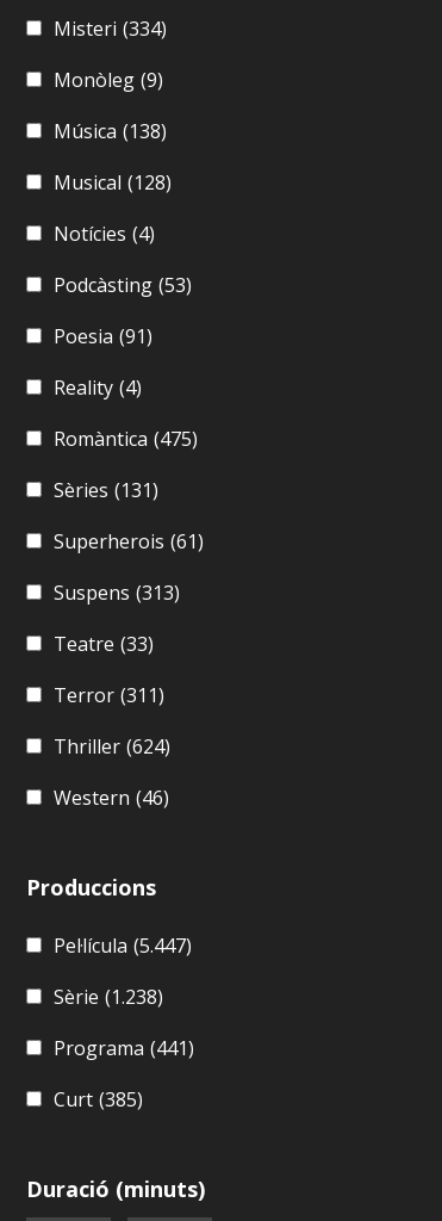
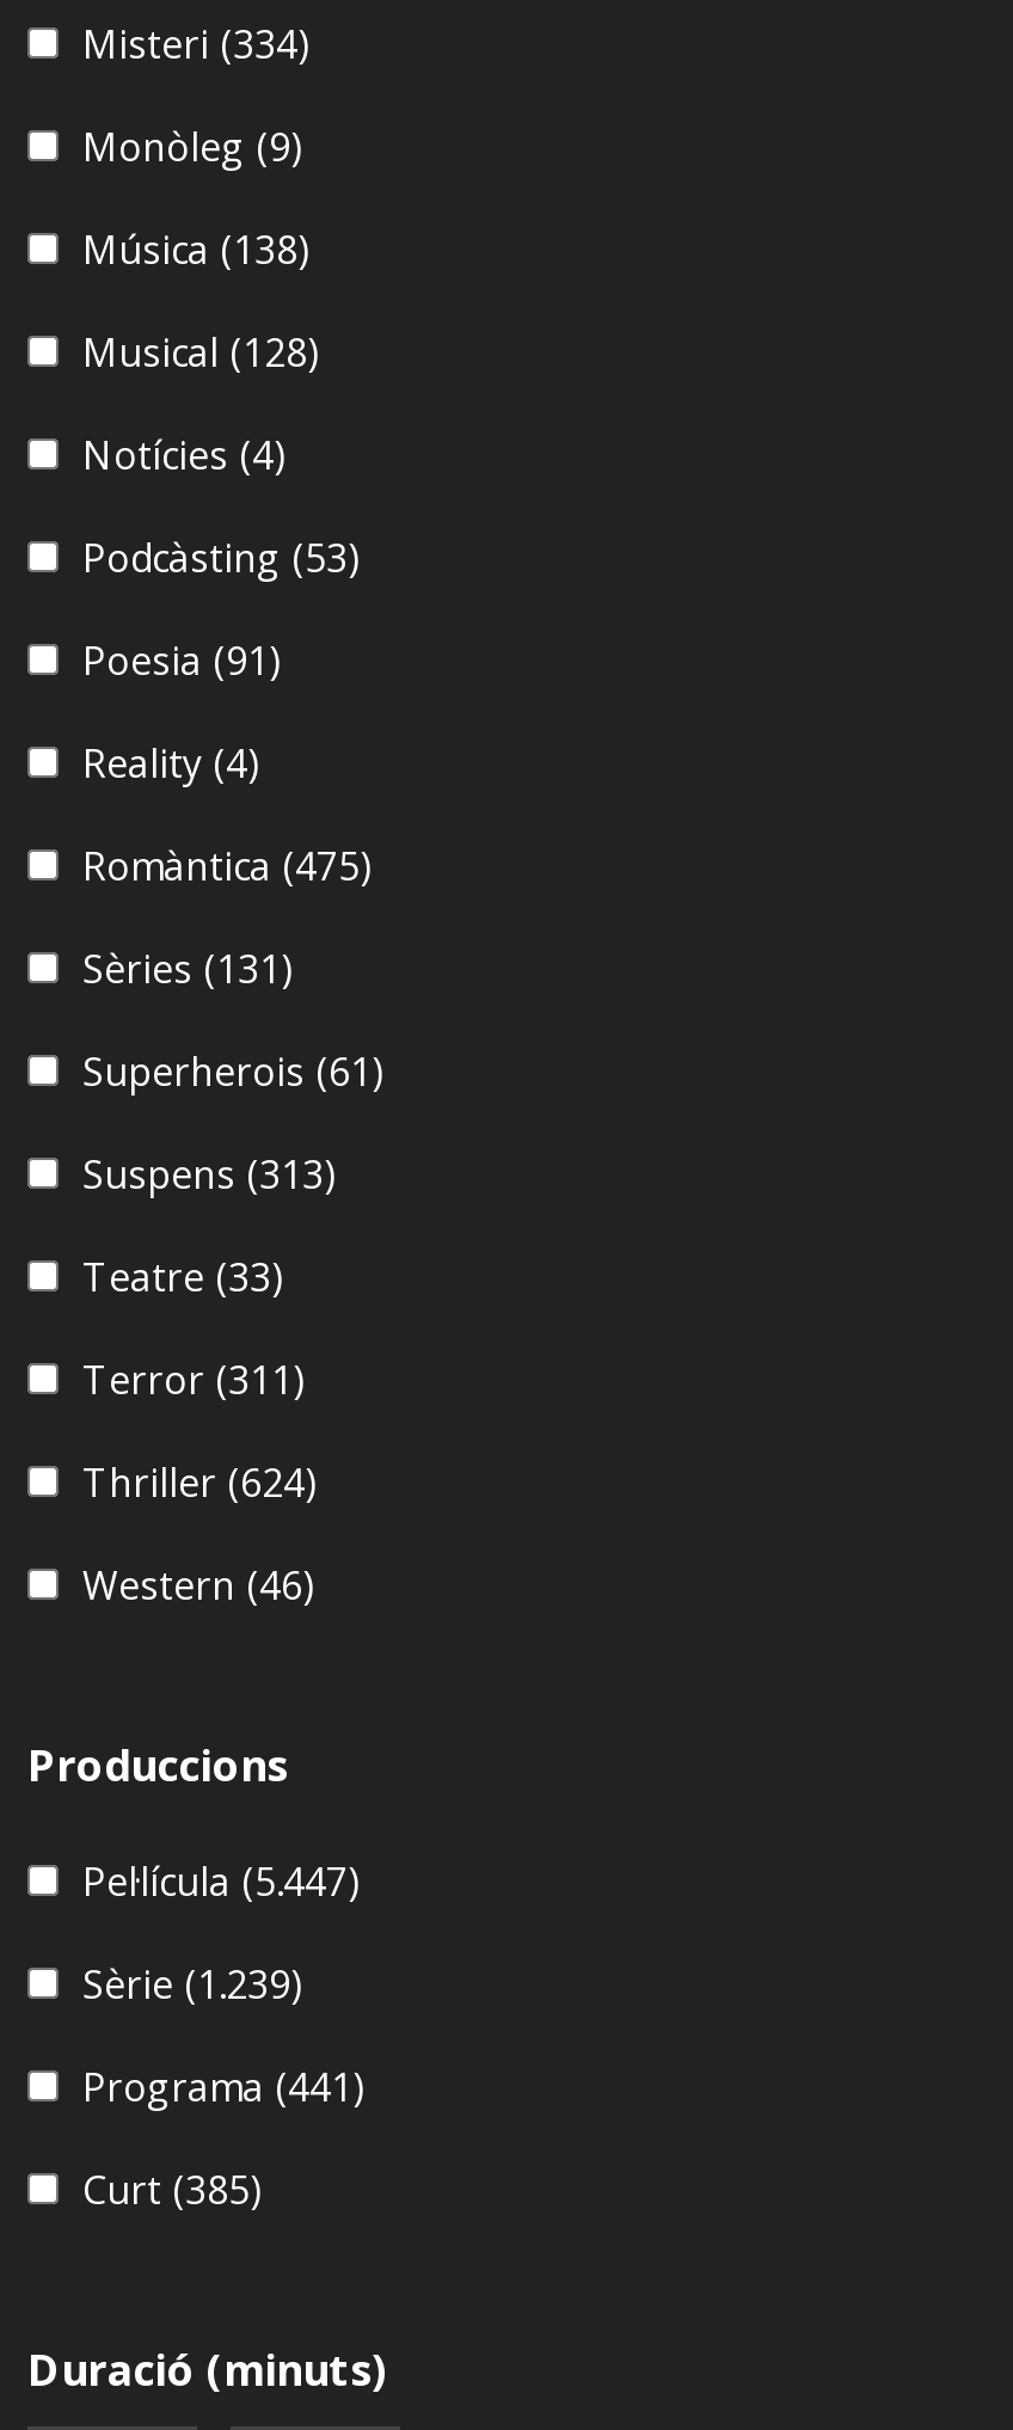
[54,983,163,1010] Sèrie (1.238) -> [82,1957,302,2010] Sèrie (1.239)

